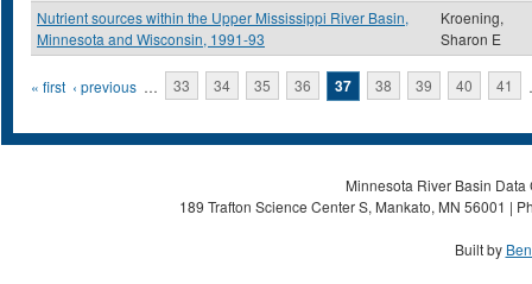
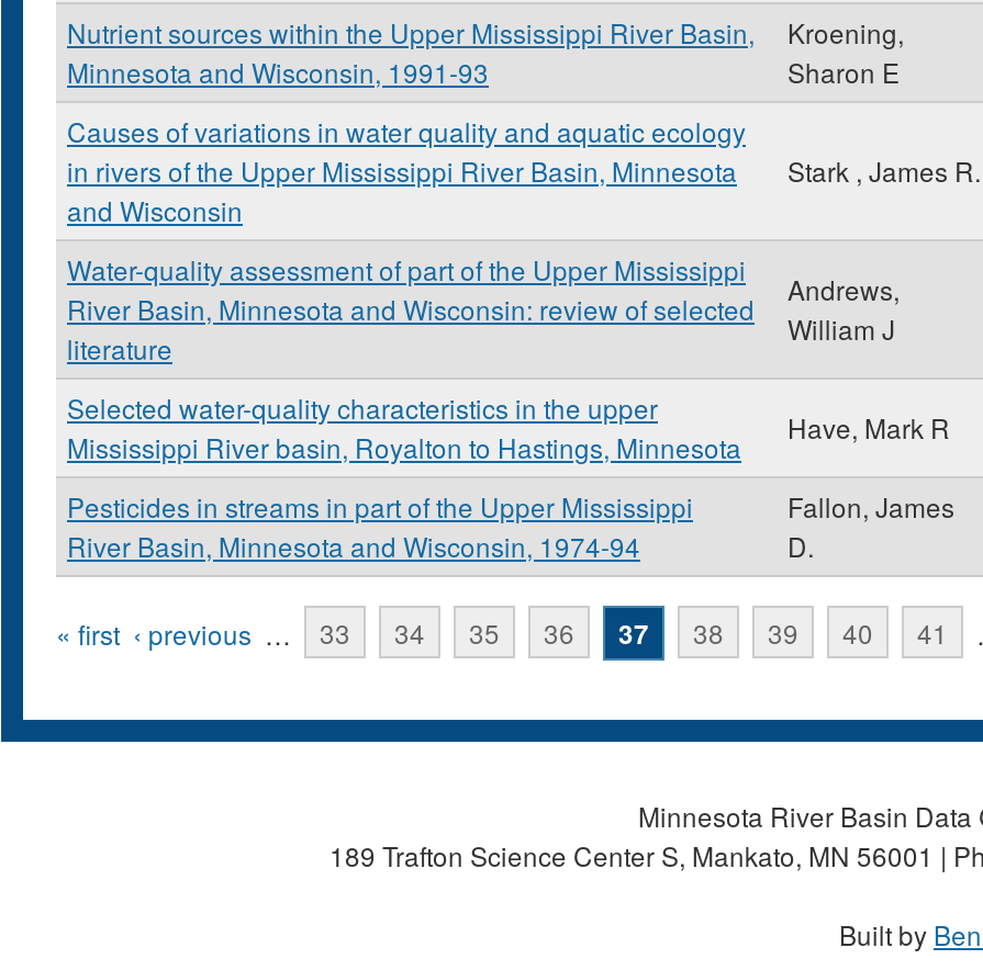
none -> [67,112,746,228] Causes of variations in water quality and aquatic ecology | in rivers of the Upper Mississippi River Basin, Minnesota | and Wisconsin
none -> [67,151,981,366] Stark , James R. | Water-quality assessment of part of the Upper Mississippi | River Basin, Minnesota and Wisconsin: review of selected | literature
none -> [67,270,900,465] Andrews, | William J | Selected water-quality characteristics in the upper | Mississippi River basin, Royalton to Hastings, Minnesota
none -> [67,408,950,564] Have, Mark R | Pesticides in streams in part of the Upper Mississippi | River Basin, Minnesota and Wisconsin, 1974-94
none -> [787,487,954,564] Fallon, James | D.

